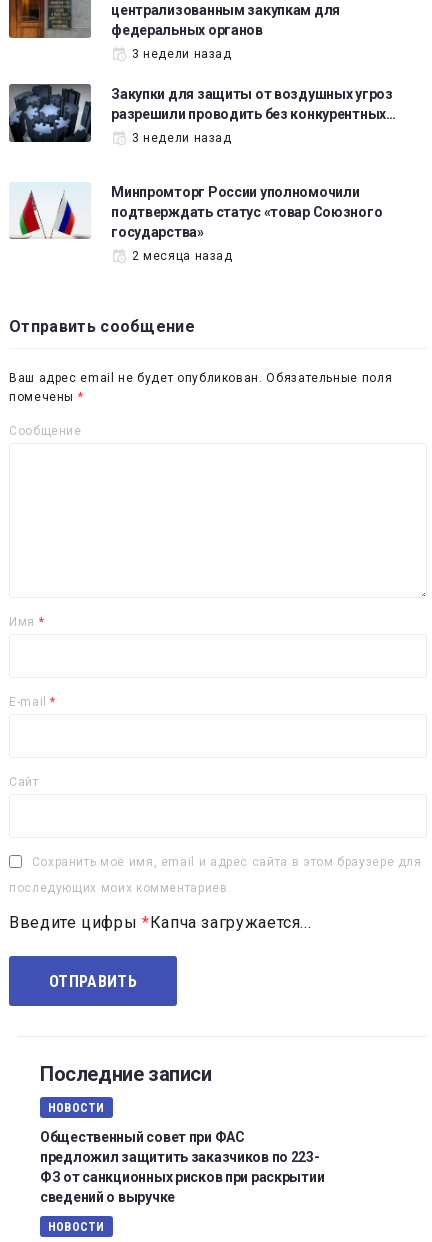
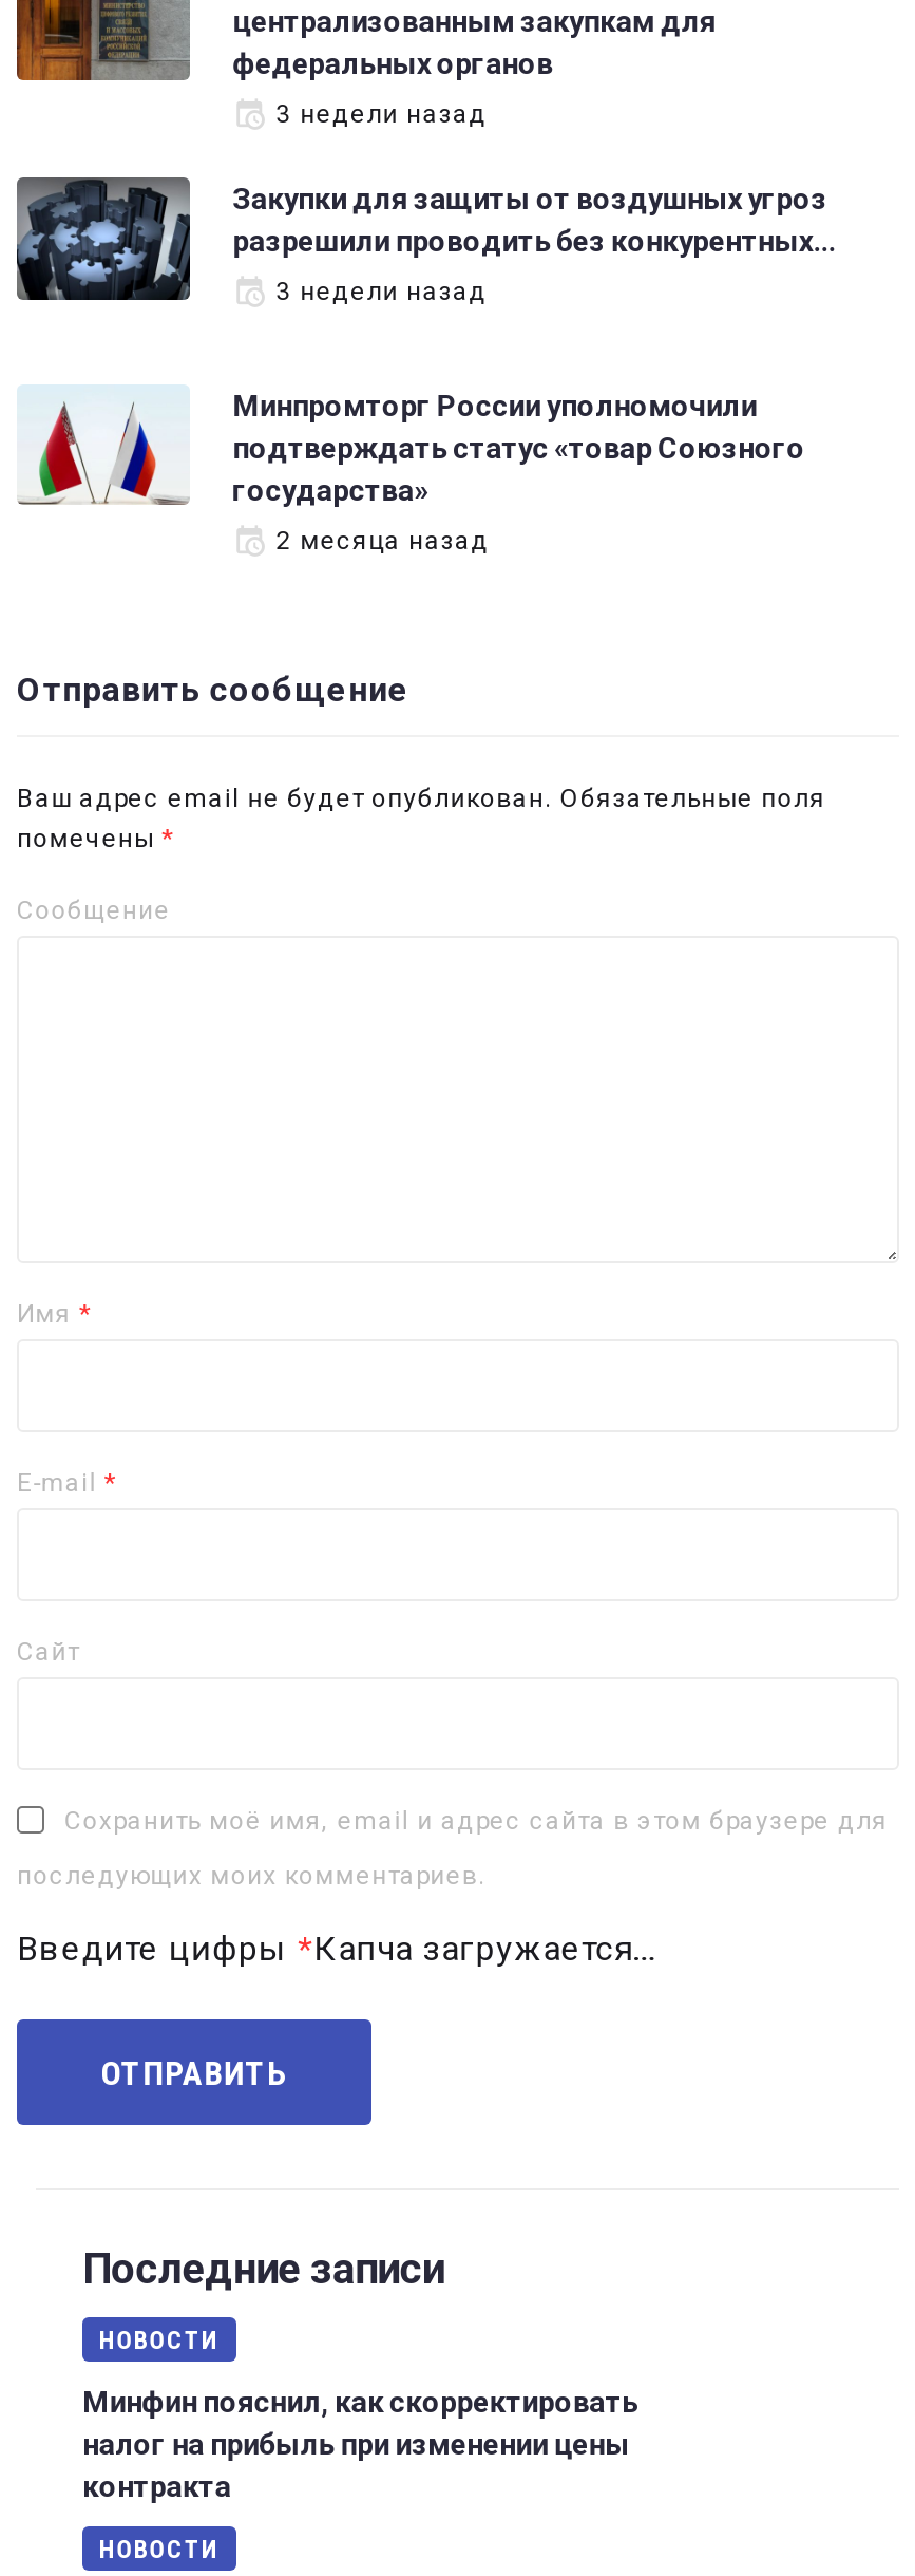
[40,1129,324,1205] Общественный совет при ФАС | предложил защитить заказчиков по 223- | ФЗ от санкционных рисков при раскрытии | сведений о выручке -> [82,2384,638,2502] Минфин пояснил, как скорректировать | налог на прибыль при изменении цены | контракта

